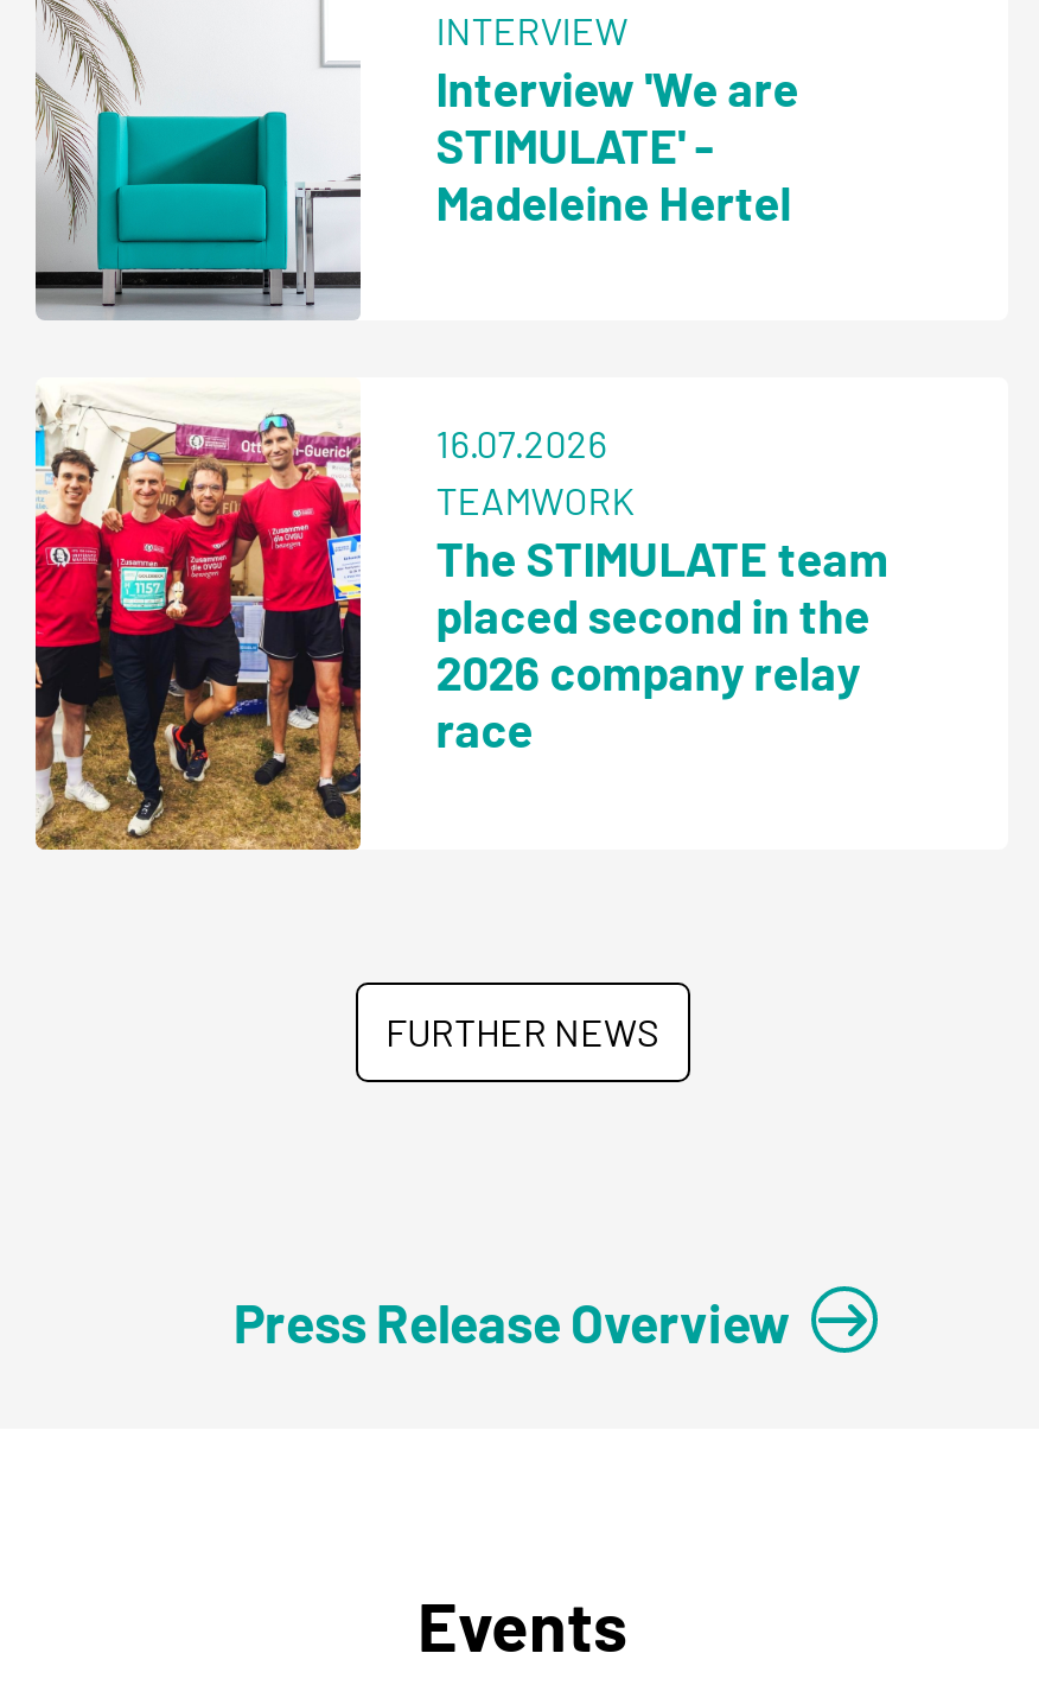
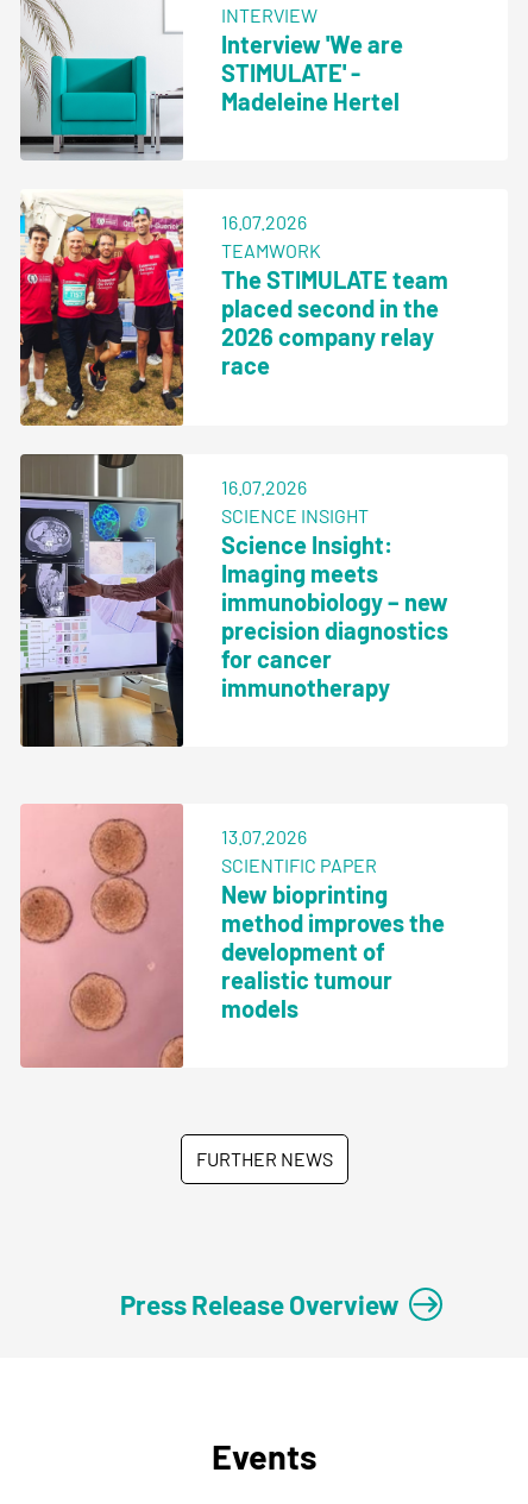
none -> [19,453,448,748] [image] | 16.07.2026 | SCIENCE INSIGHT | Science Insight: | Imaging meets | immunobiology – new | precision diagnostics | for cancer | immunotherapy
none -> [19,804,444,1068] [image] | 13.07.2026 | SCIENTIFIC PAPER | New bioprinting | method improves the | development of | realistic tumour | models

